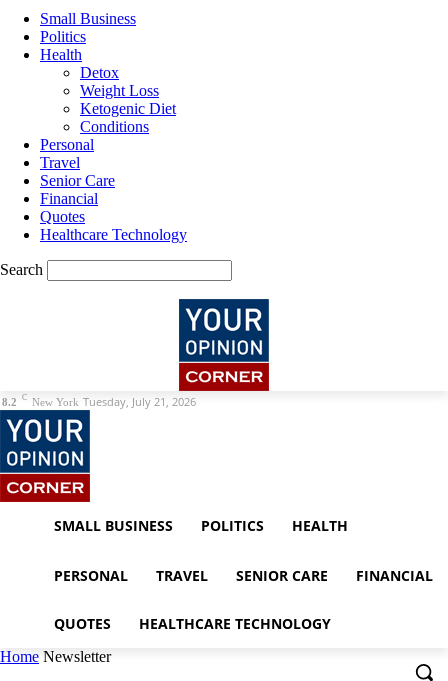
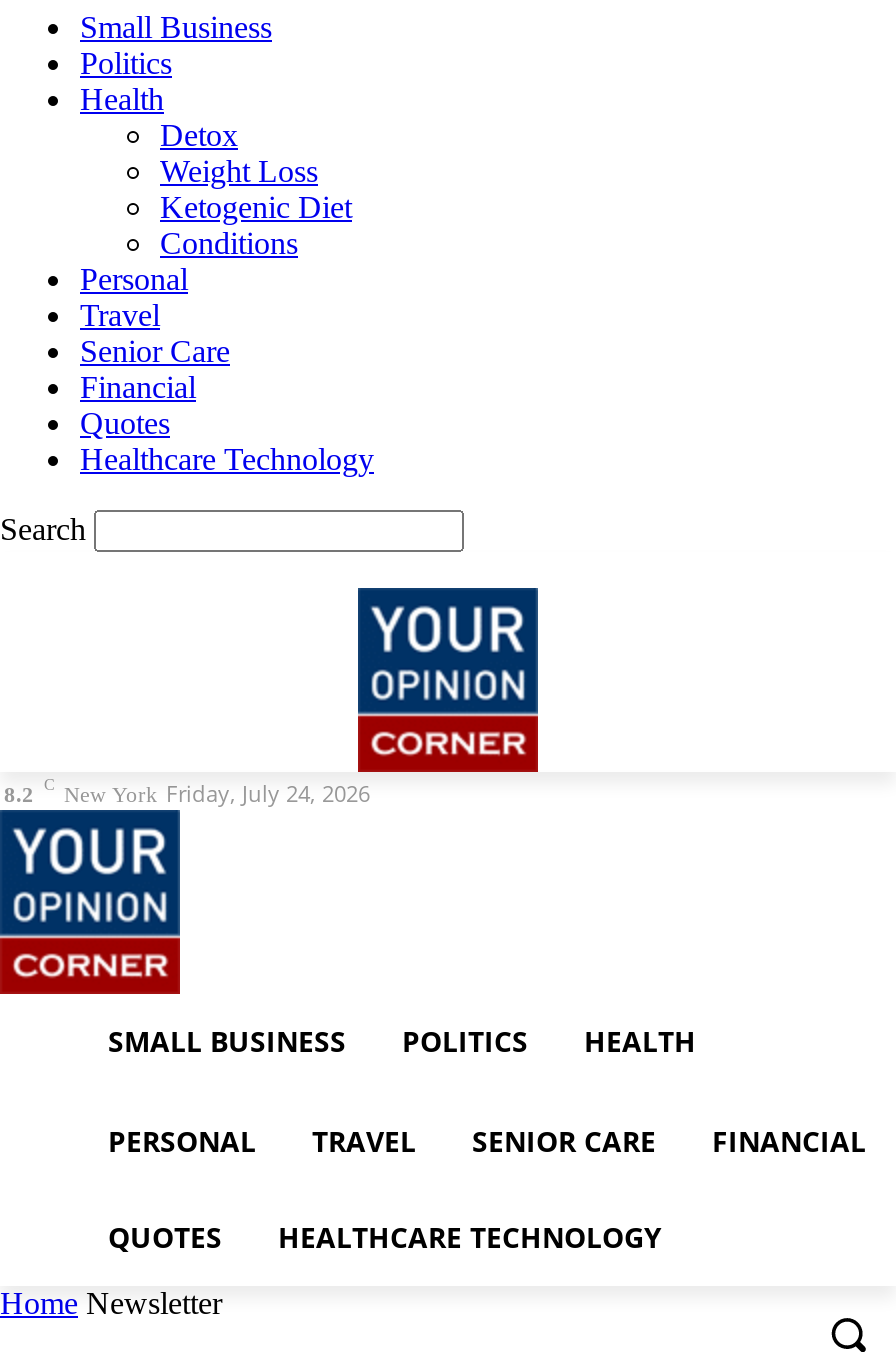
[2,393,196,409] 8.2 C New York Tuesday, July 21, 2026 -> [4,777,370,808] 8.2 C New York Friday, July 24, 2026

